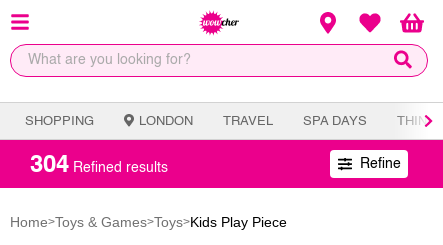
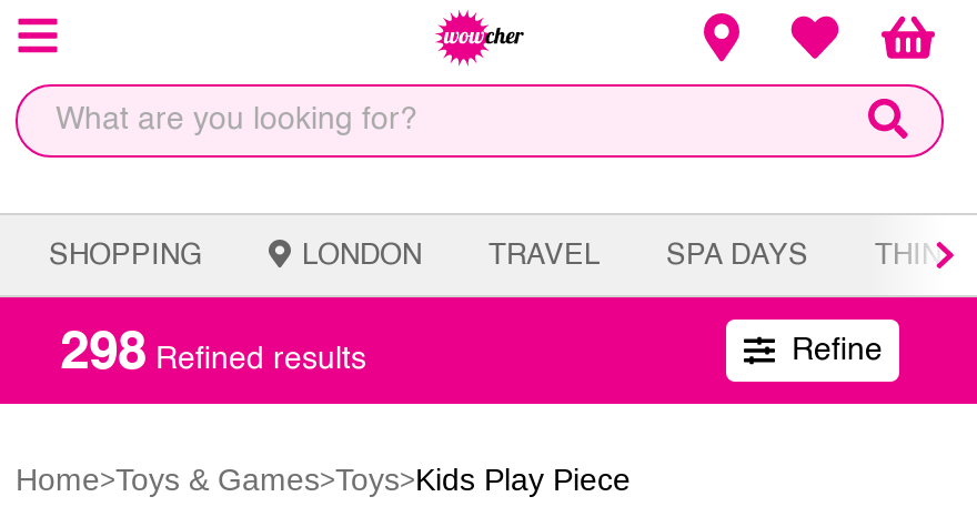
[30,154,168,178] 304 Refined results -> [60,328,366,382] 298 Refined results

